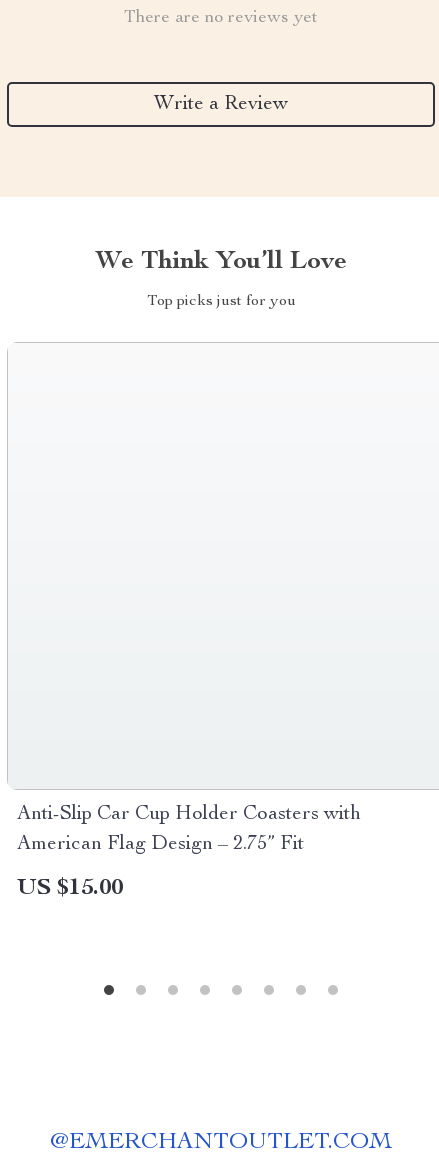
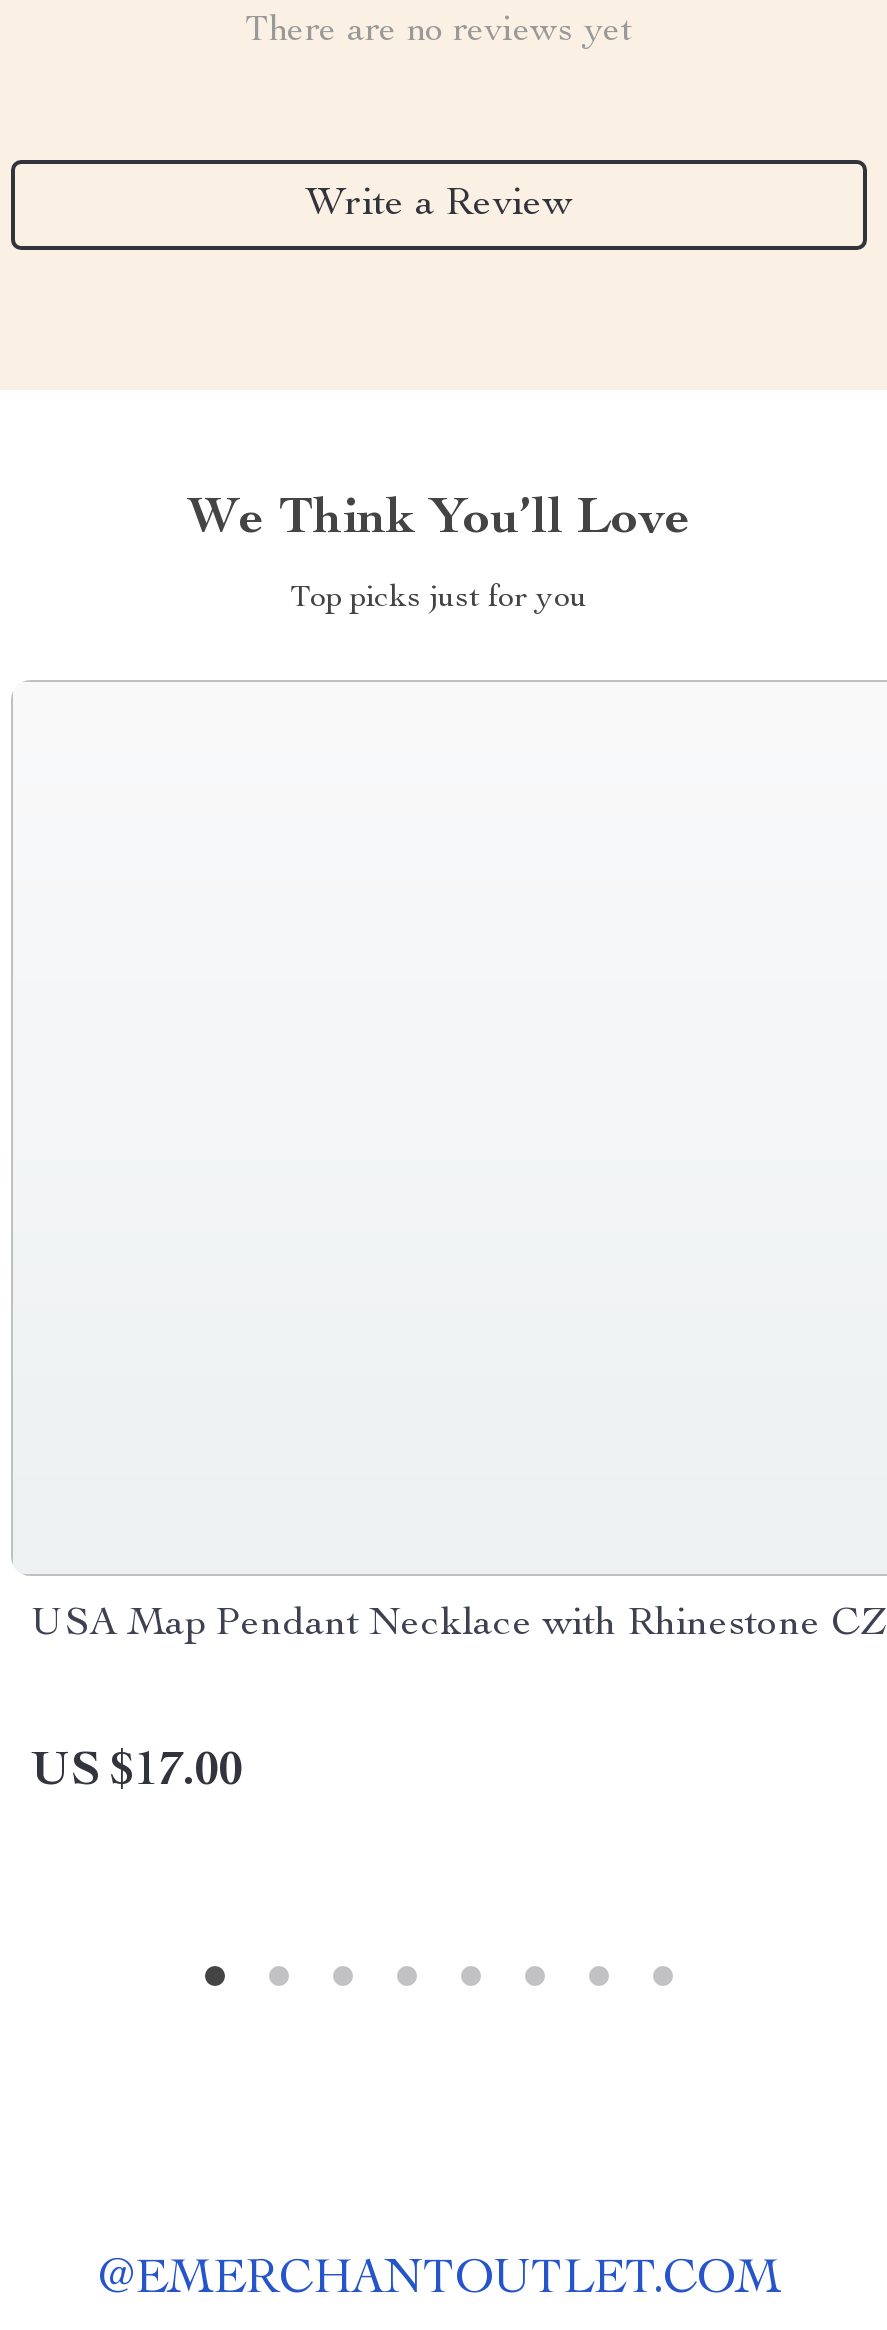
[17,805,361,901] Anti-Slip Car Cup Holder Coasters with | American Flag Design – 2.75” Fit | US $15.00 -> [31,1606,887,1798] USA Map Pendant Necklace with Rhinestone CZ | US $17.00

